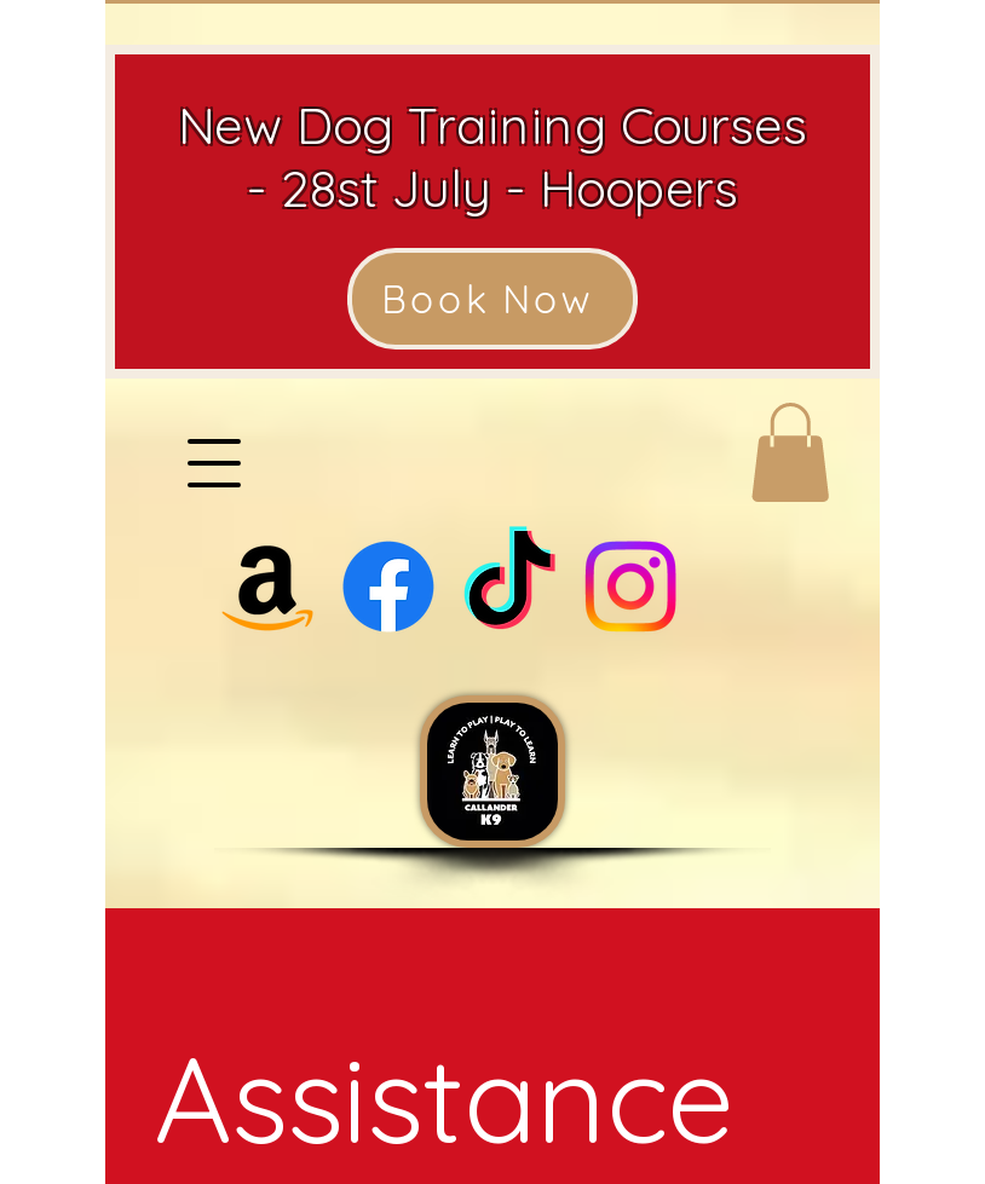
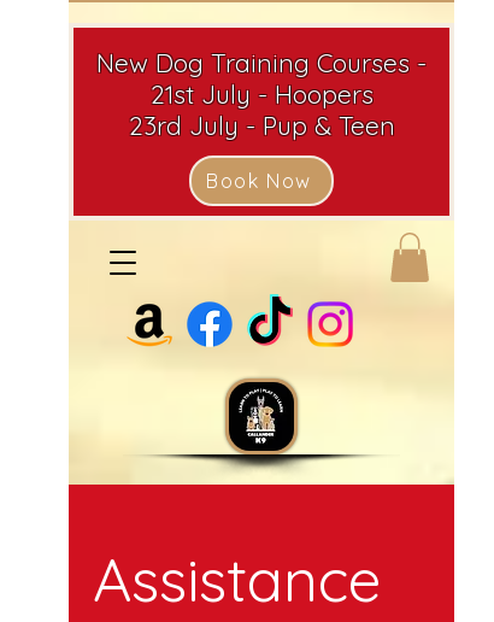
[178,93,807,219] New Dog Training Courses | - 28st July - Hoopers -> [96,47,427,141] New Dog Training Courses - | 21st July - Hoopers | 23rd July - Pup & Teen

